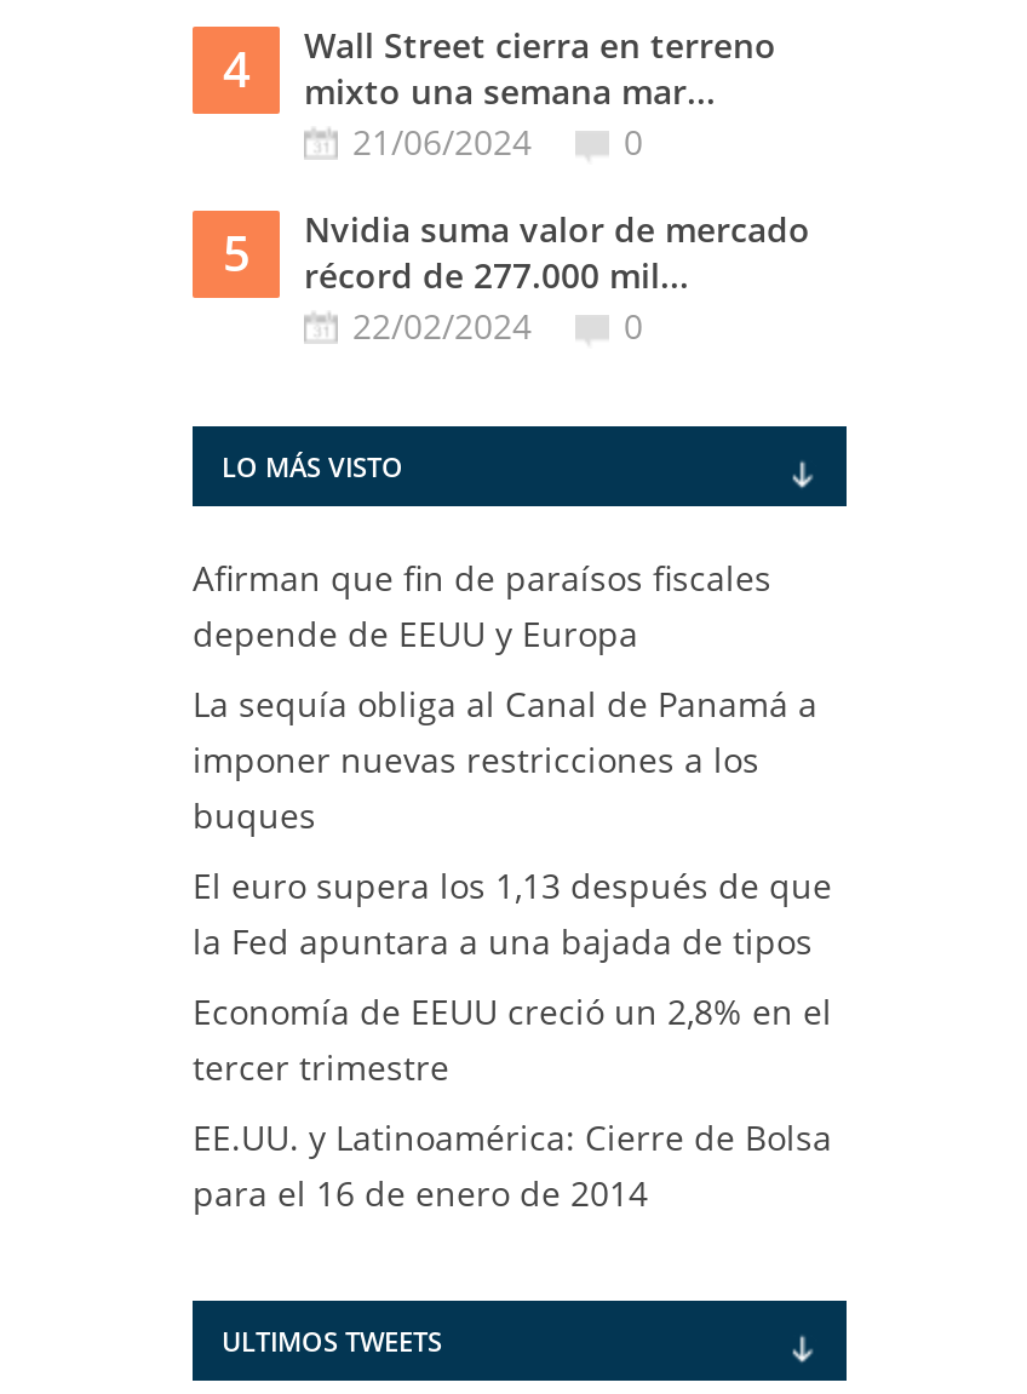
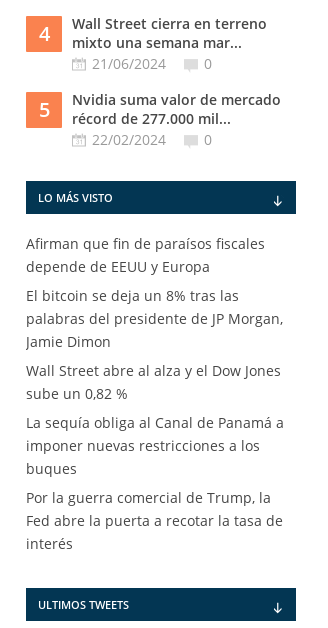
none -> [26,286,283,403] El bitcoin se deja un 8% tras las | palabras del presidente de JP Morgan, | Jamie Dimon | Wall Street abre al alza y el Dow Jones | sube un 0,82 %
moved [193,680,817,838] -> [26,413,284,478]: La sequía obliga al Canal de Panamá a | imponer nuevas restricciones a los | buques
[193,862,832,1215] El euro supera los 1,13 después de que | la Fed apuntara a una bajada de tipos | Economía de EEUU creció un 2,8% en el | tercer trimestre | EE.UU. y Latinoamérica: Cierre de Bolsa | para el 16 de enero de 2014 -> [26,488,283,553] Por la guerra comercial de Trump, la | Fed abre la puerta a recotar la tasa de | interés

